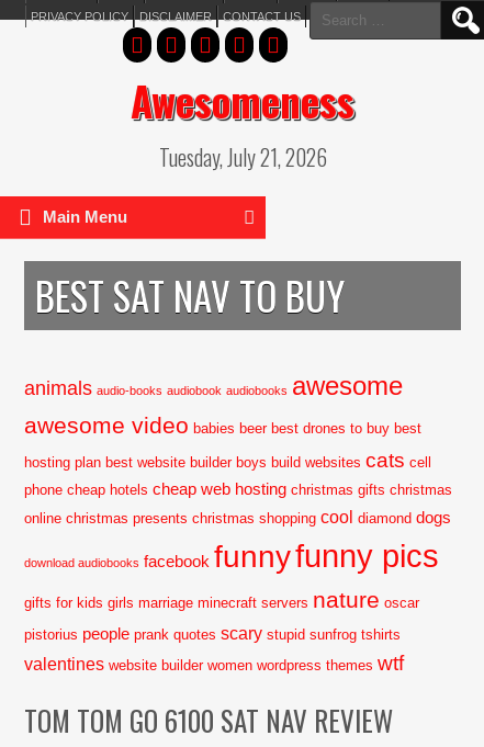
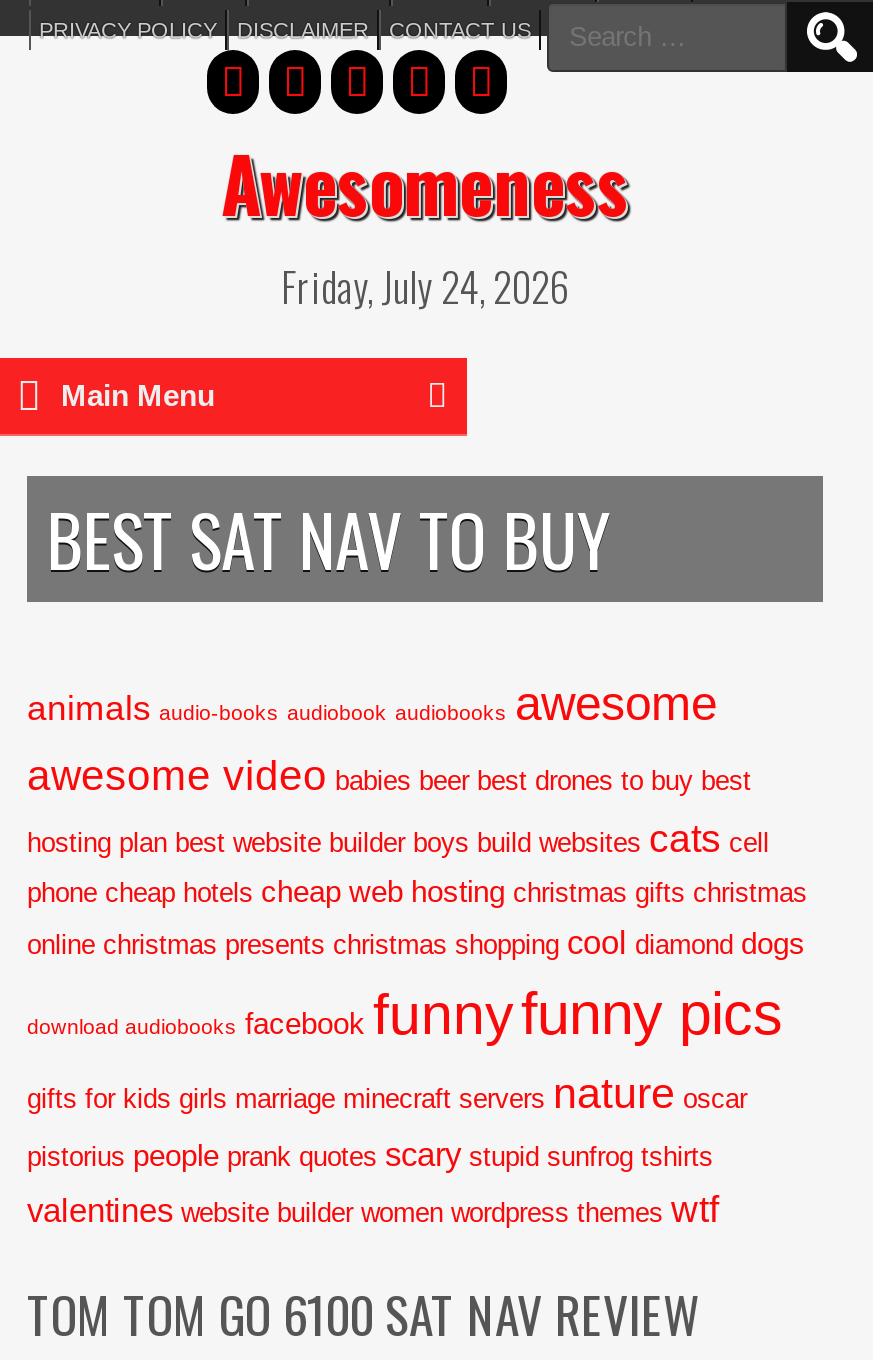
[159,140,327,173] Tuesday, July 21, 2026 -> [281,256,569,316] Friday, July 24, 2026

